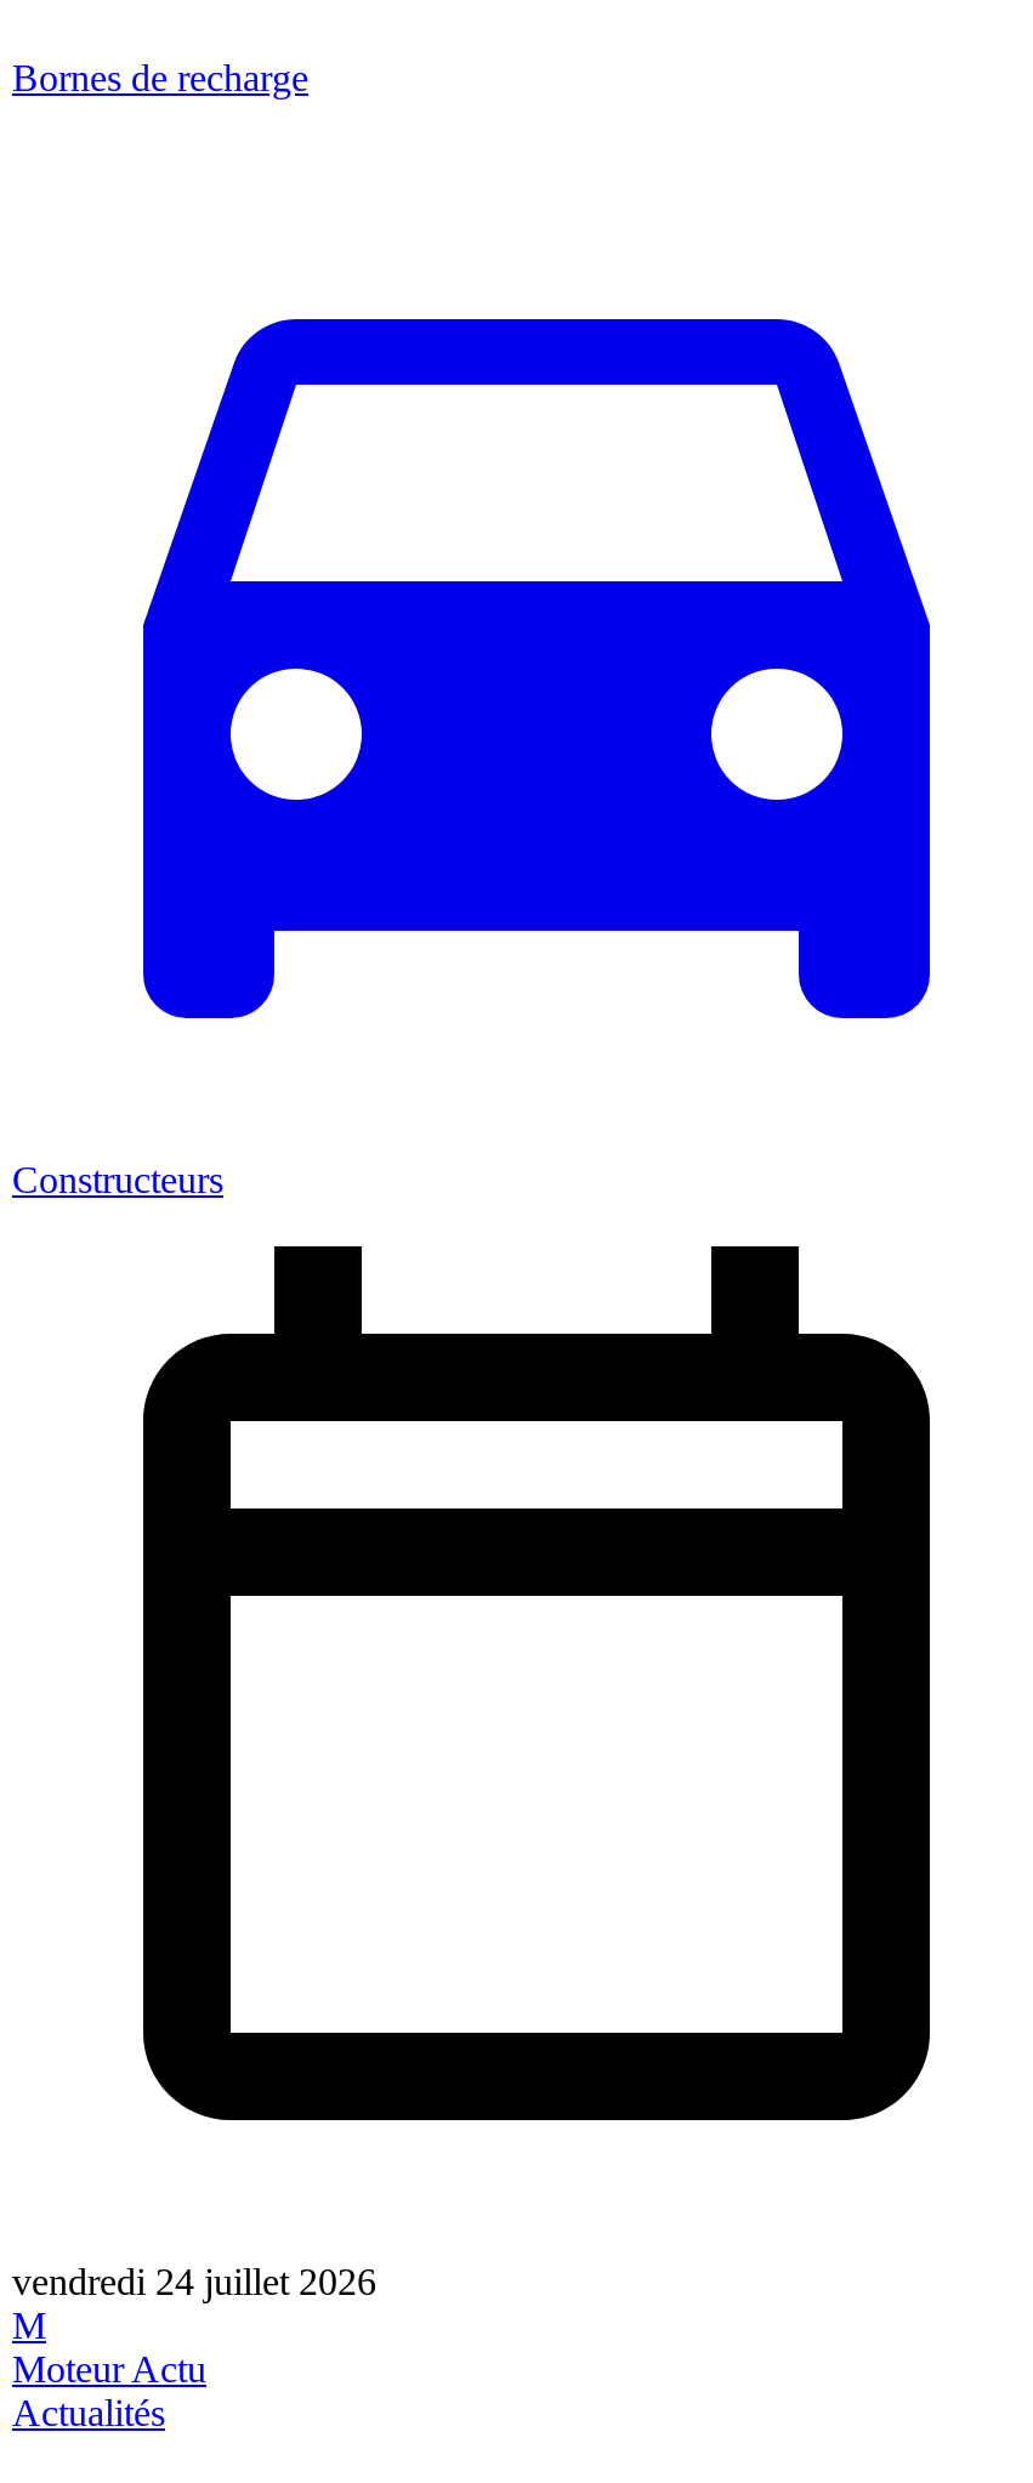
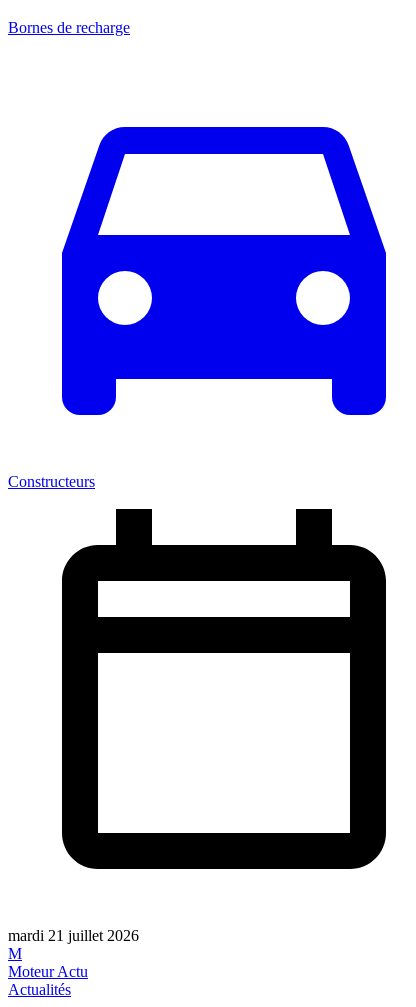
[12,2261,376,2302] vendredi 24 juillet 2026 -> [8,927,139,944] mardi 21 juillet 2026

